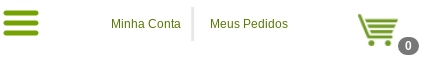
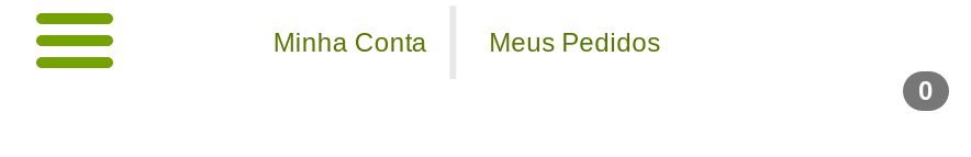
[357,13,399,47] [image] -> none

